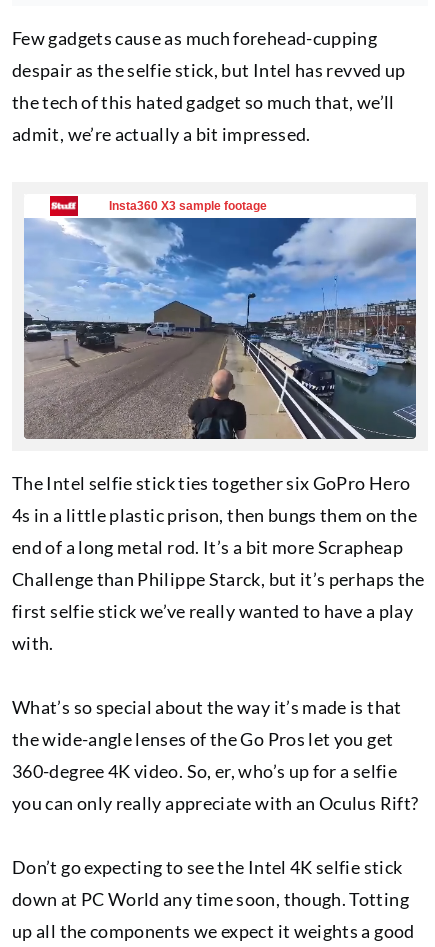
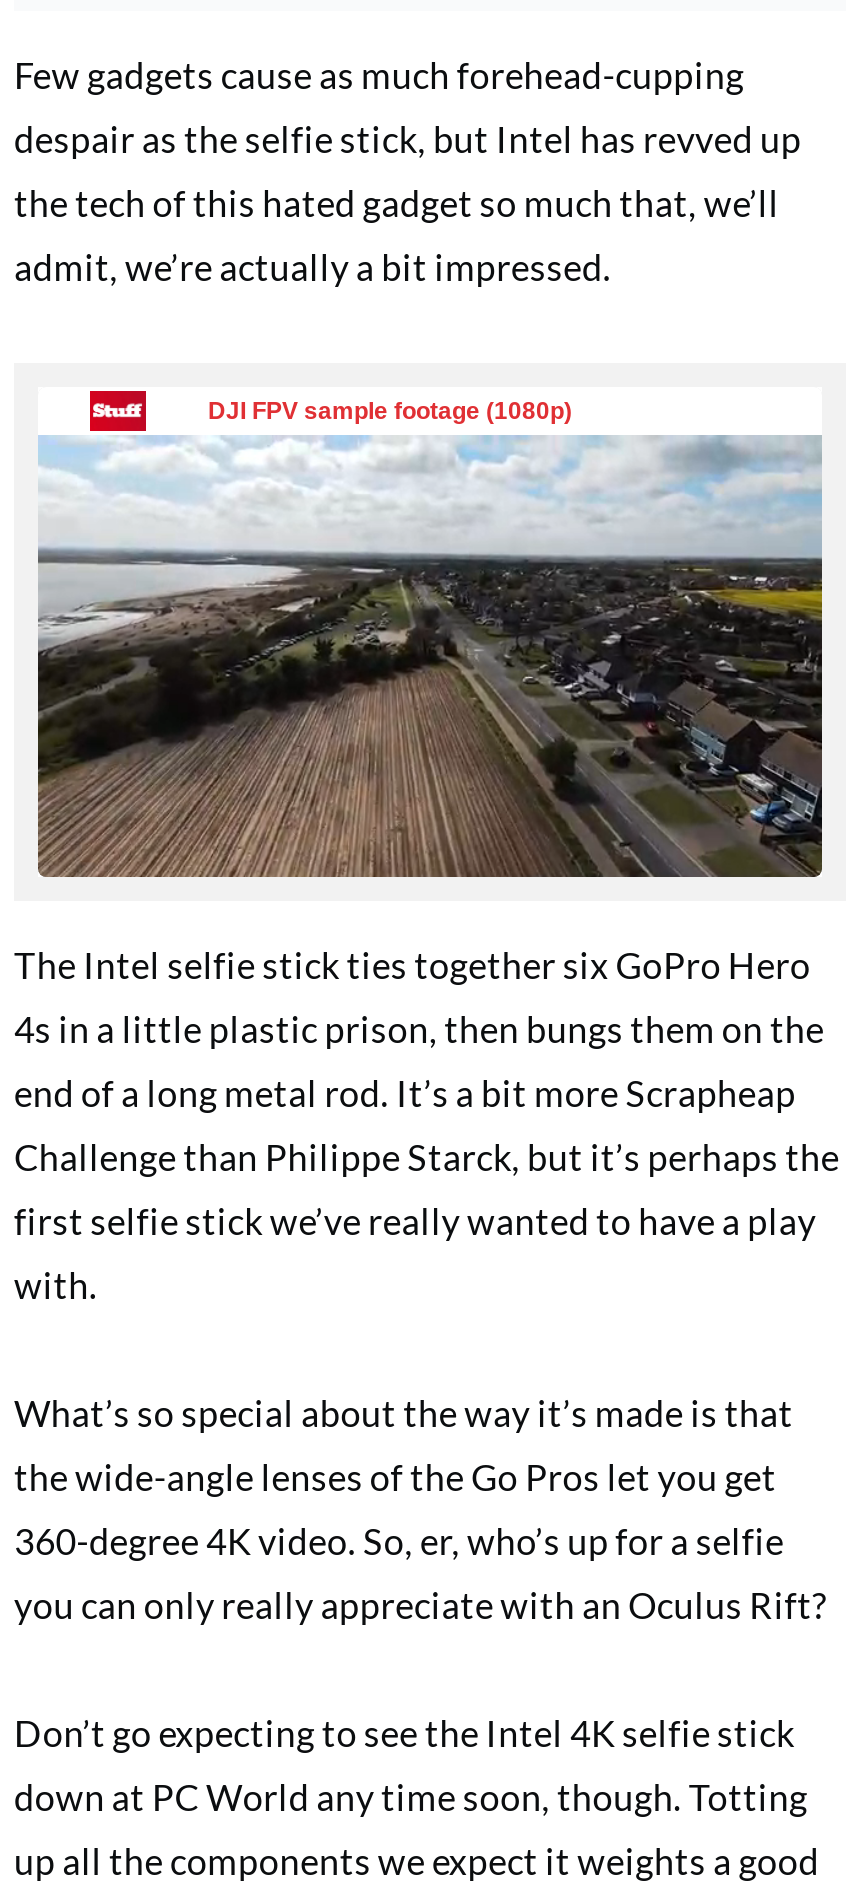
[23,200,417,440] [image] -> [36,399,824,879] [image]

